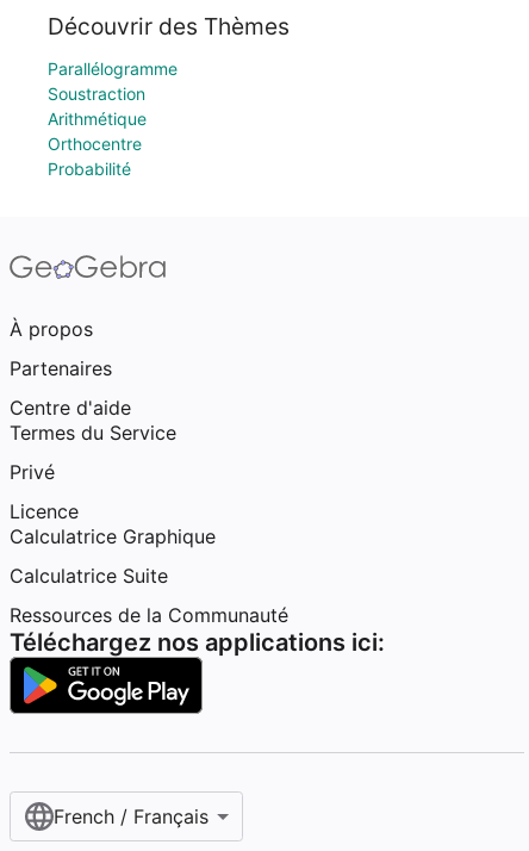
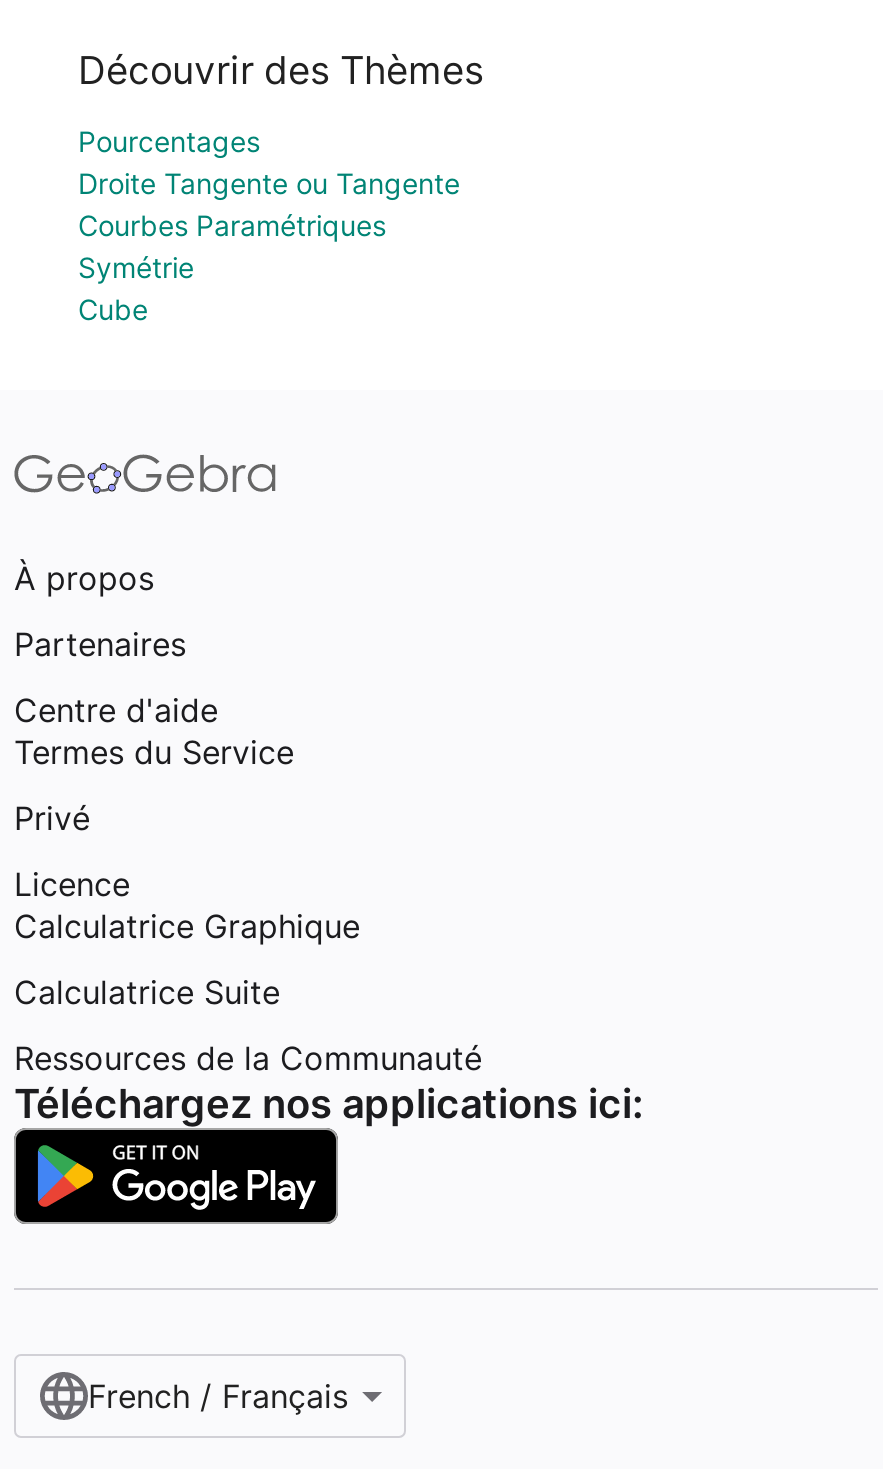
[48,58,178,179] Parallélogramme | Soustraction | Arithmétique | Orthocentre | Probabilité -> [78,124,460,326] Pourcentages | Droite Tangente ou Tangente | Courbes Paramétriques | Symétrie | Cube

